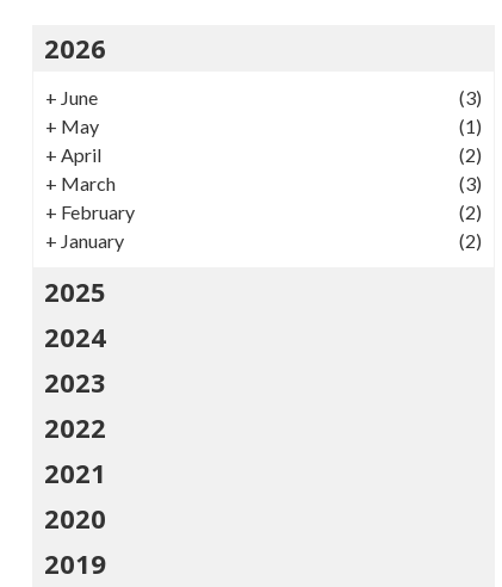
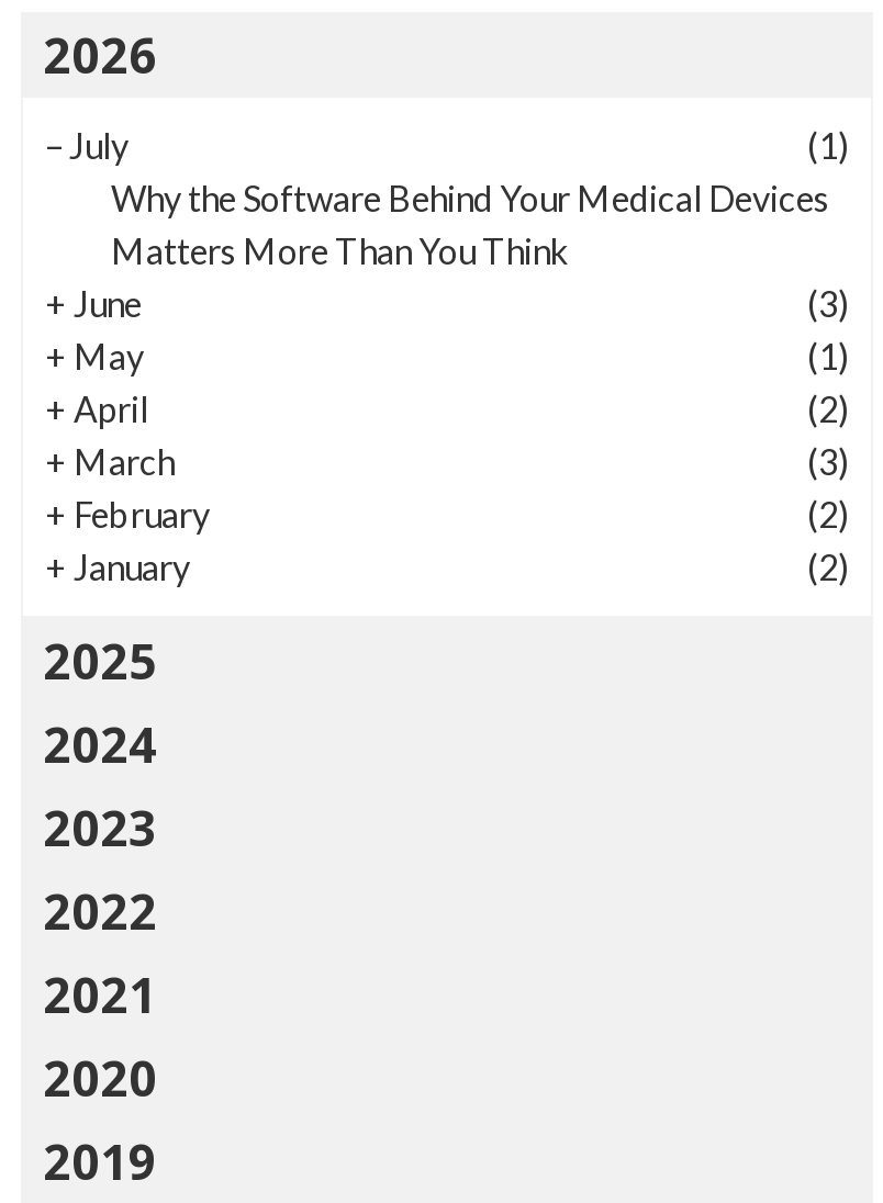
none -> [45,124,849,271] – July | (1) | Why the Software Behind Your Medical Devices | Matters More Than You Think

